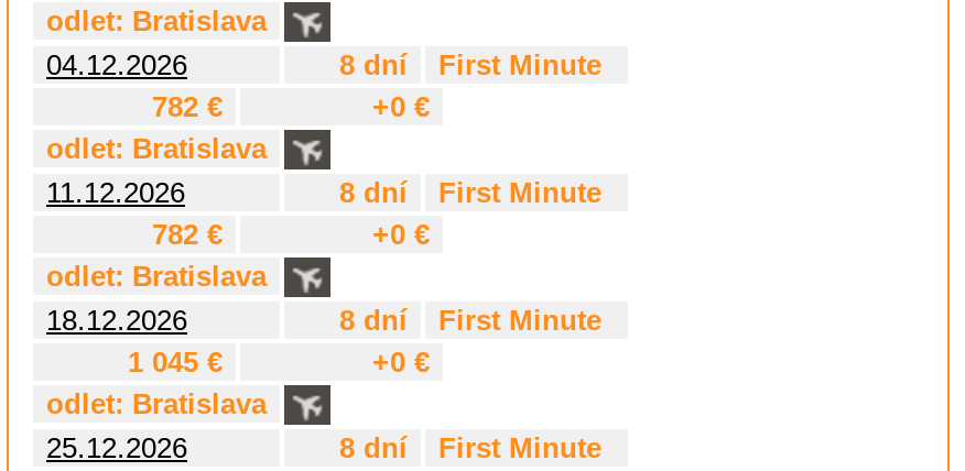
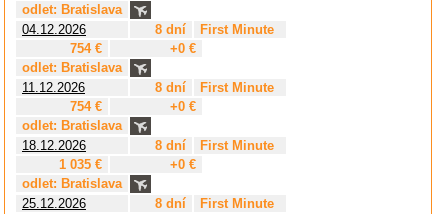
[152,91,223,124] 782 € -> [70,41,102,56] 754 €
[152,219,223,252] 782 € -> [70,99,102,114] 754 €
[128,346,223,379] 1 045 € -> [59,157,102,172] 1 035 €

